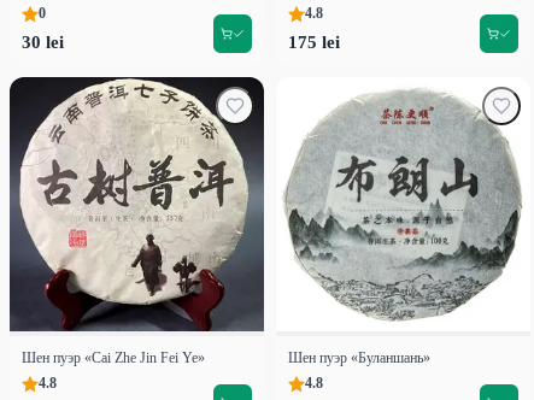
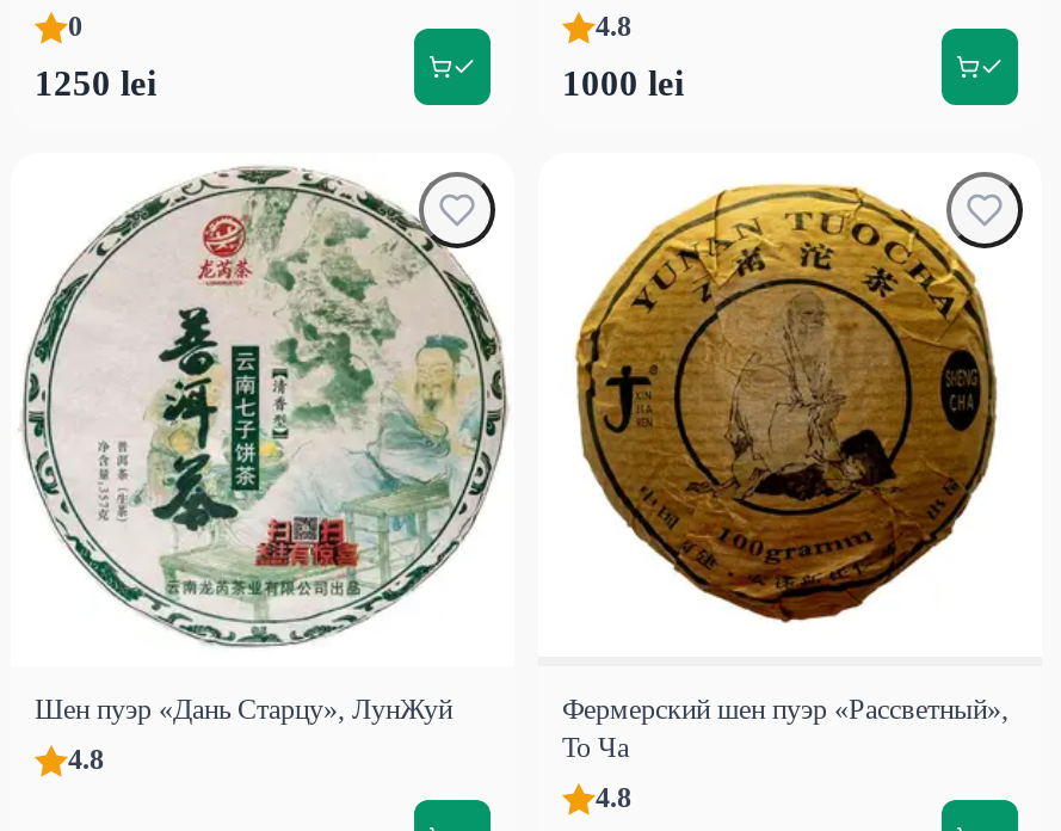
[22,33,64,52] 30 lei -> [35,65,156,103] 1250 lei
[288,33,340,52] 175 lei -> [562,65,684,103] 1000 lei
[8,76,265,367] [image] | Шен пуэр «Cai Zhe Jin Fei Ye» -> [11,153,514,727] [image] | Шен пуэр «Дань Старцу», ЛунЖуй
[282,88,523,367] [image] | Шен пуэр «Буланшань» -> [553,177,1025,765] [image] | Фермерский шен пуэр «Рассветный», | То Ча

